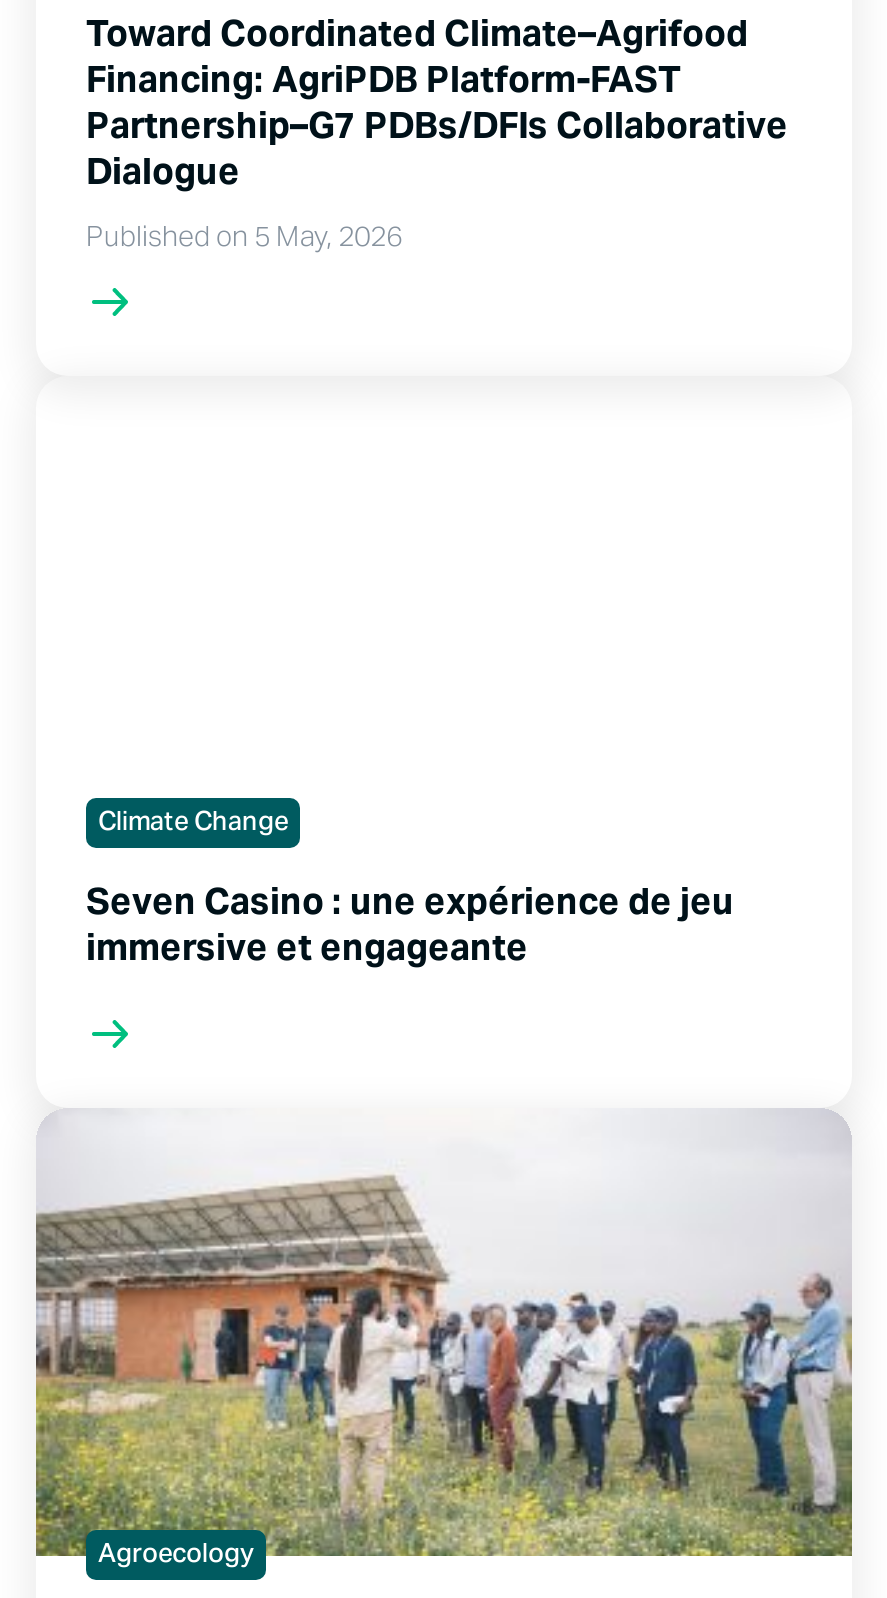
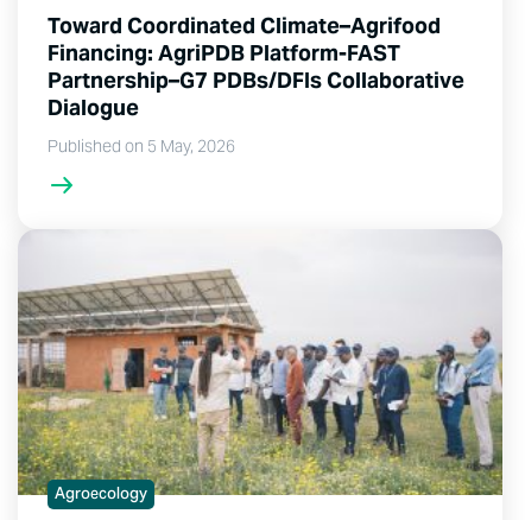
[86,796,734,970] Climate Change | Seven Casino : une expérience de jeu | immersive et engageante -> none

